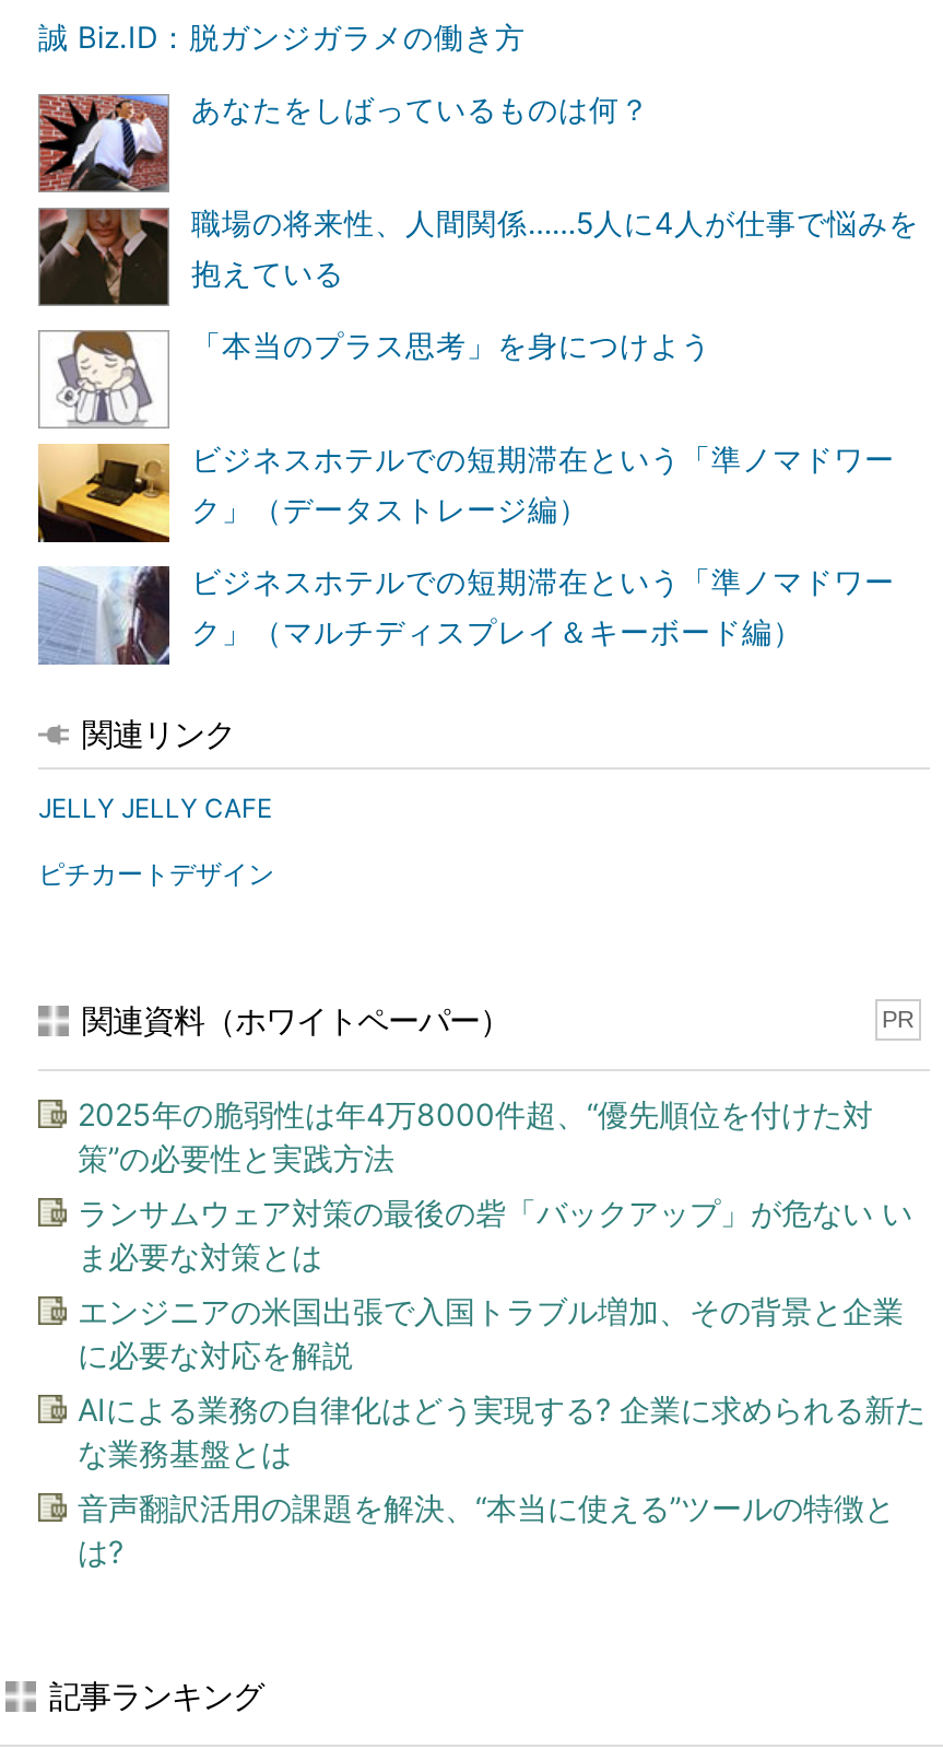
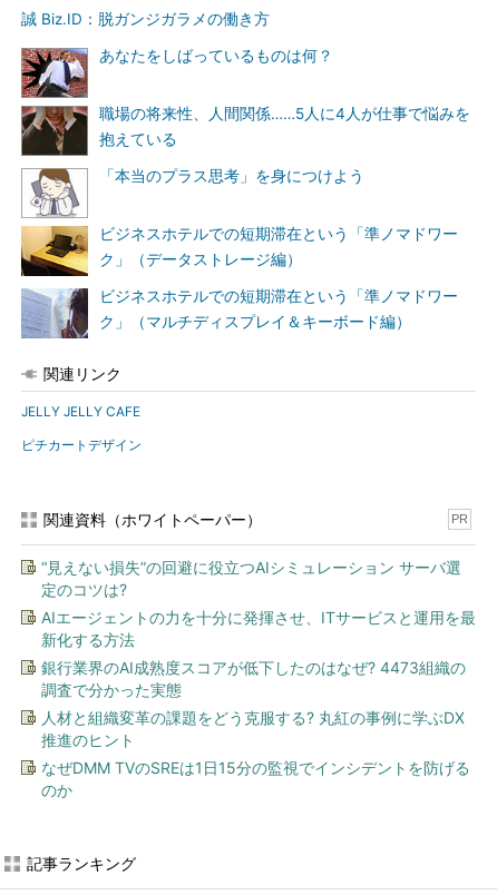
[78,1095,873,1176] 2025年の脆弱性は年4万8000件超、“優先順位を付けた対 | 策”の必要性と実践方法 -> [41,558,461,599] “見えない損失”の回避に役立つAIシミュレーション サーバ選 | 定のコツは?
[78,1194,912,1275] ランサムウェア対策の最後の砦「バックアップ」が危ない い | ま必要な対策とは -> [41,608,476,649] AIエージェントの力を十分に発揮させ、ITサービスと運用を最 | 新化する方法
[78,1292,904,1373] エンジニアの米国出張で入国トラブル増加、その背景と企業 | に必要な対応を解説 -> [41,658,466,699] 銀行業界のAI成熟度スコアが低下したのはなぜ? 4473組織の | 調査で分かった実態
[78,1390,926,1471] AIによる業務の自律化はどう実現する? 企業に求められる新た | な業務基盤とは -> [41,708,465,749] 人材と組織変革の課題をどう克服する? 丸紅の事例に学ぶDX | 推進のヒント
[78,1489,895,1570] 音声翻訳活用の課題を解決、“本当に使える”ツールの特徴と | は? -> [41,758,470,799] なぜDMM TVのSREは1日15分の監視でインシデントを防げる | のか

